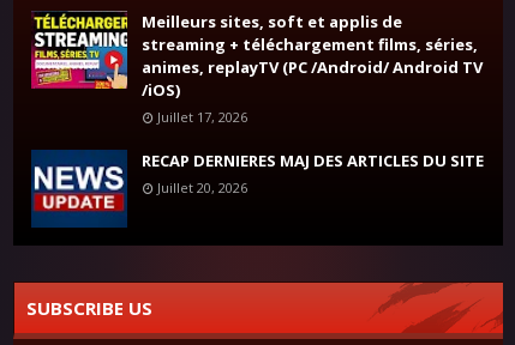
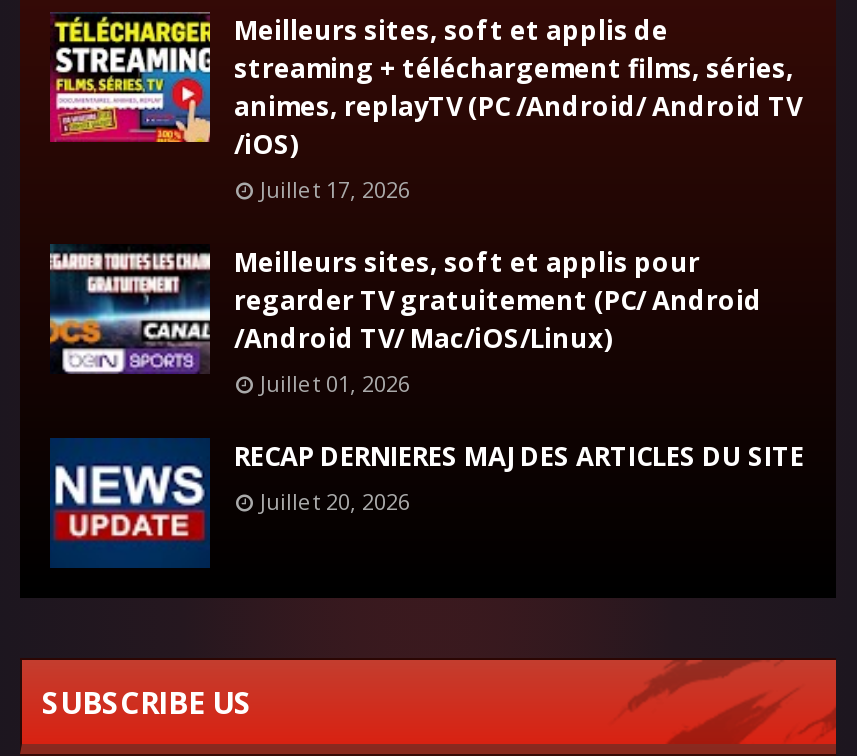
none -> [48,244,762,398] [image] | Meilleurs sites, soft et applis pour | regarder TV gratuitement (PC/ Android | /Android TV/ Mac/iOS/Linux) | Juillet 01, 2026

